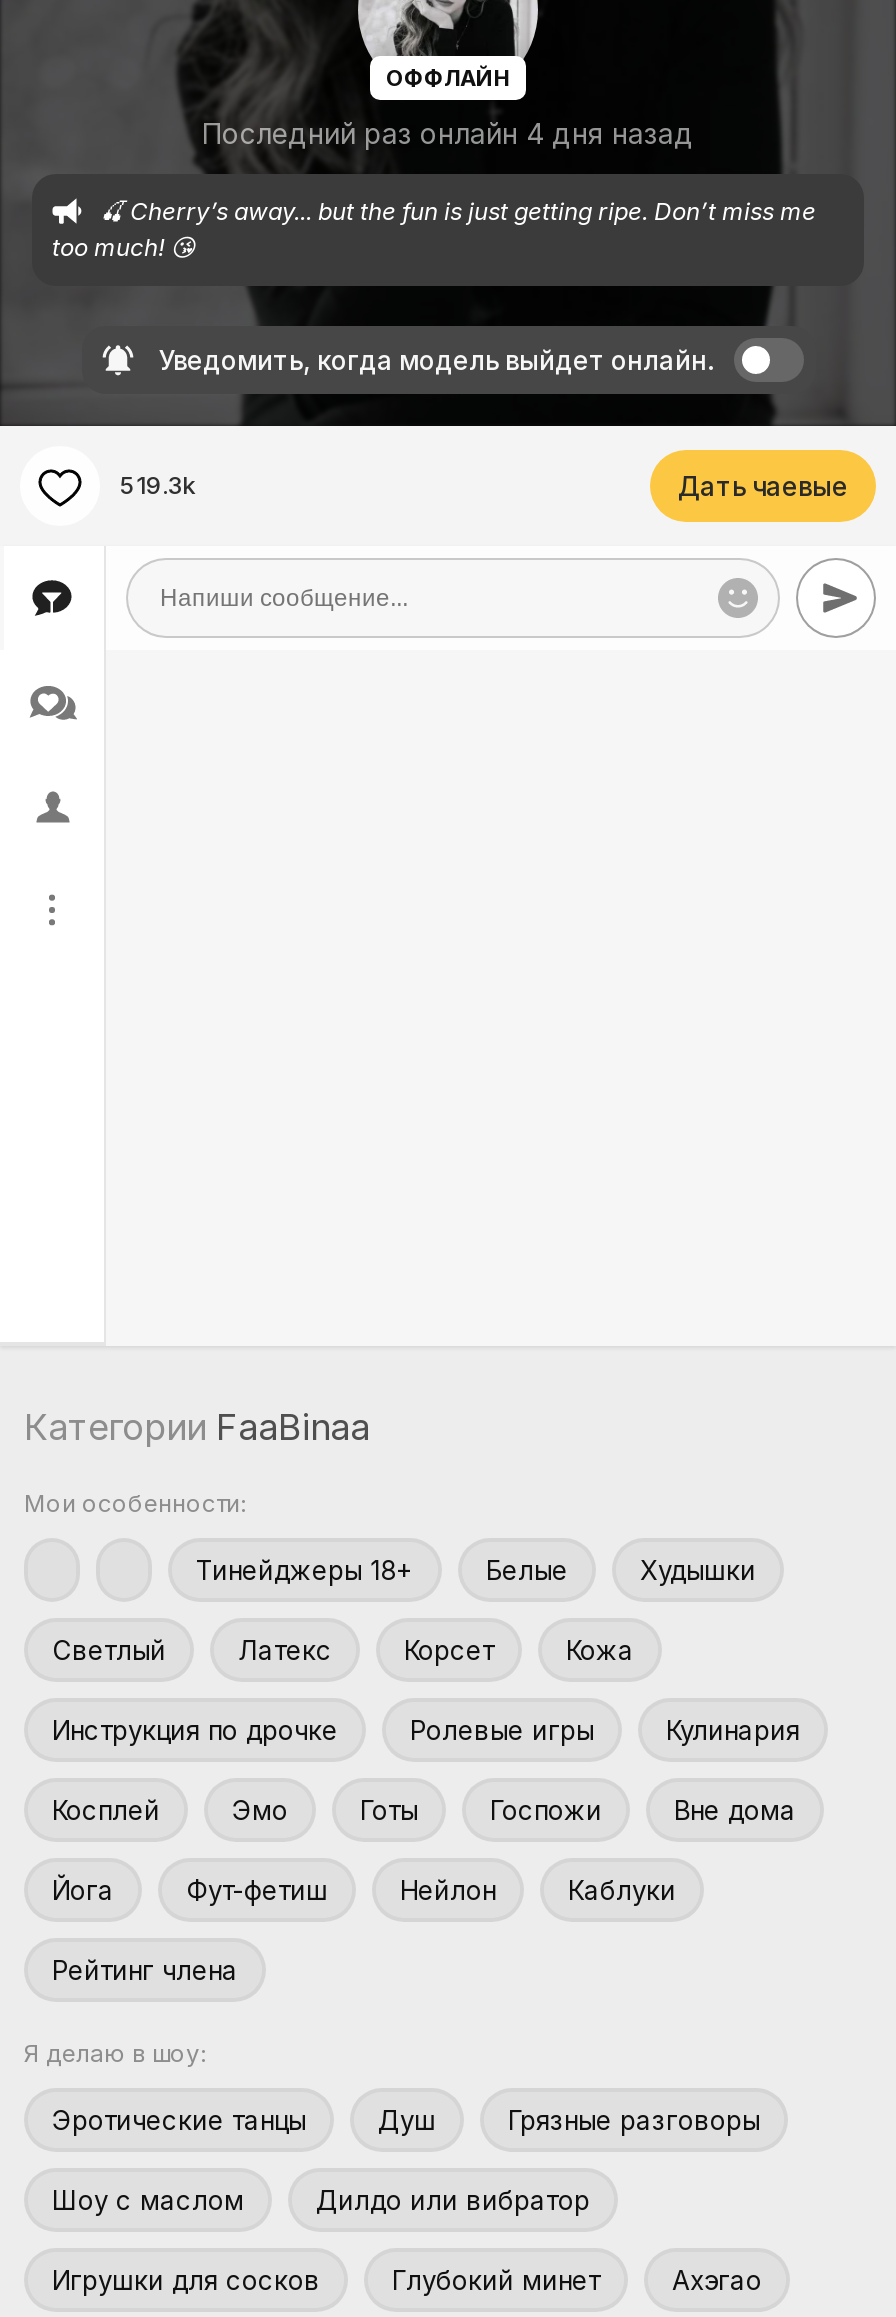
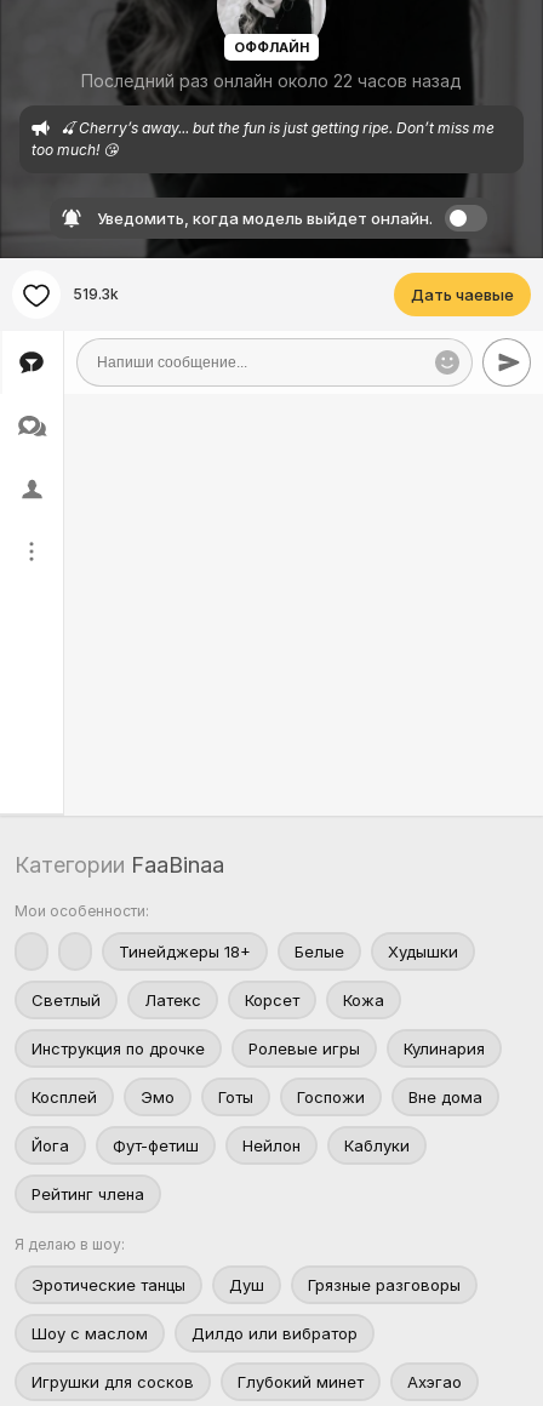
[202,116,694,150] Последний раз онлайн 4 дня назад -> [81,70,462,91] Последний раз онлайн около 22 часов назад

